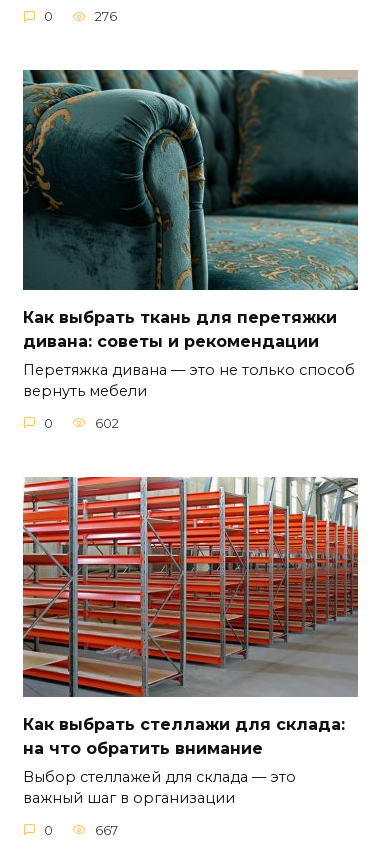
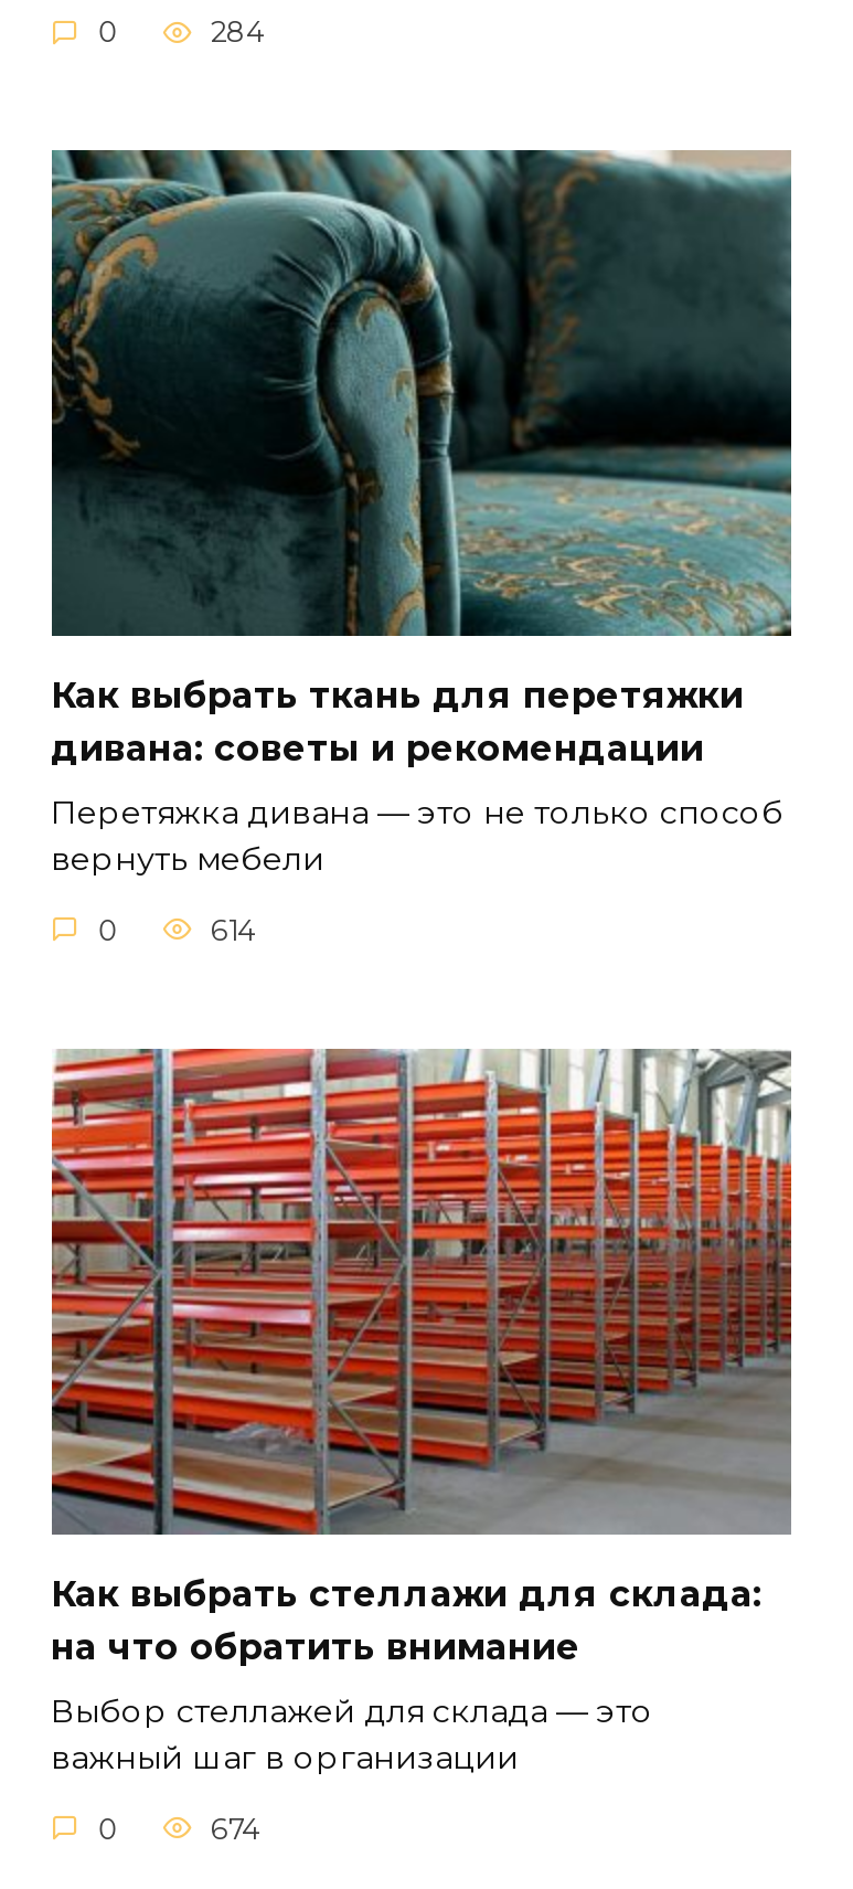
[95,9,117,24] 276 -> [211,16,264,49] 284
[95,416,119,431] 602 -> [211,914,255,947] 614
[95,823,118,838] 667 -> [211,1812,259,1845] 674

